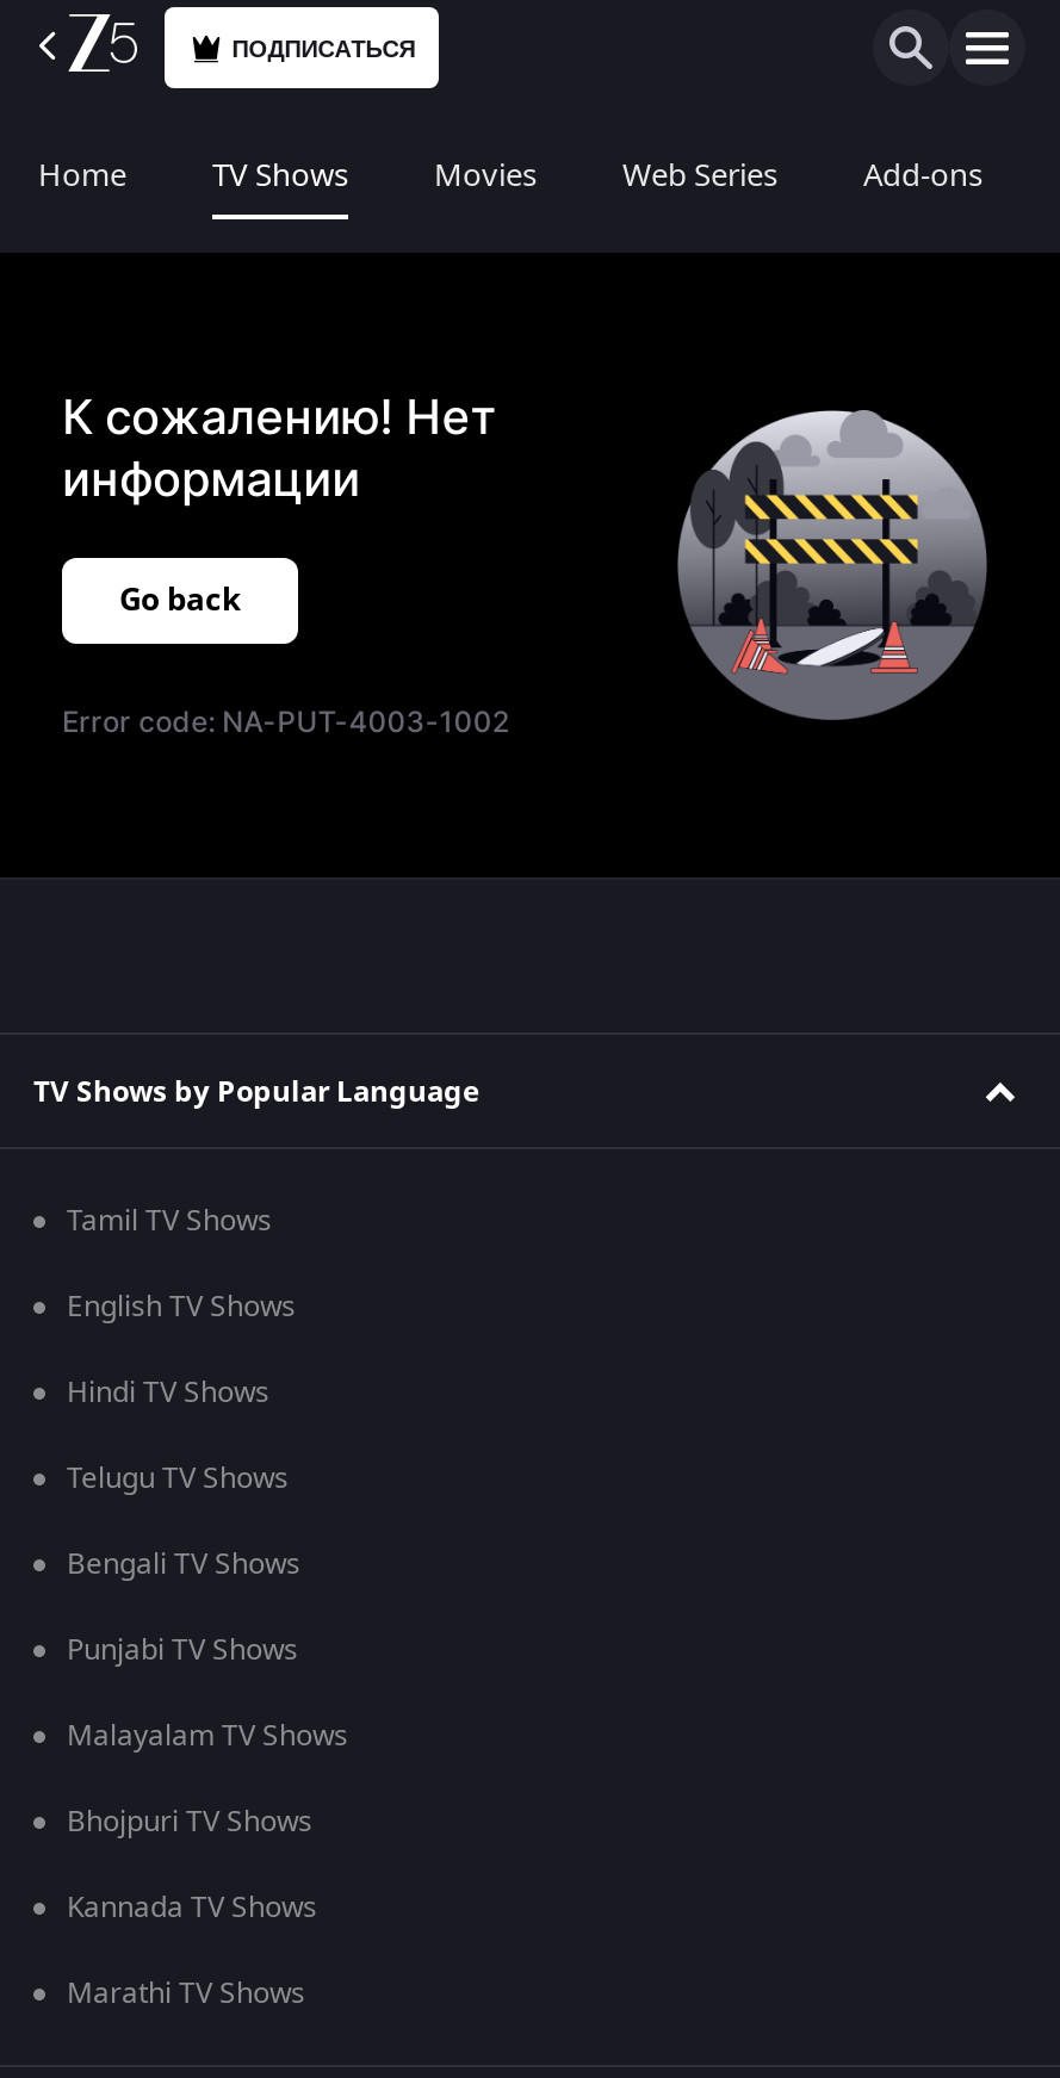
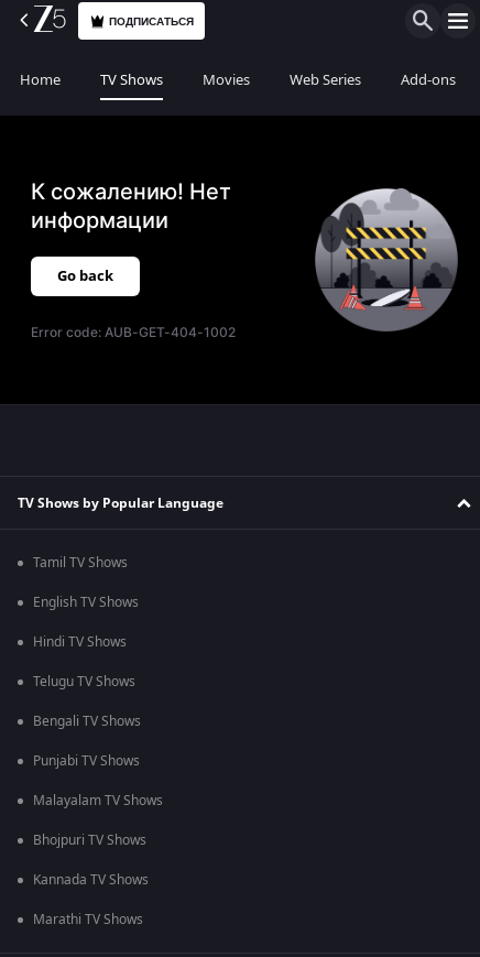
[62,703,509,739] Error code: NA-PUT-4003-1002 -> [31,324,236,340] Error code: AUB-GET-404-1002

